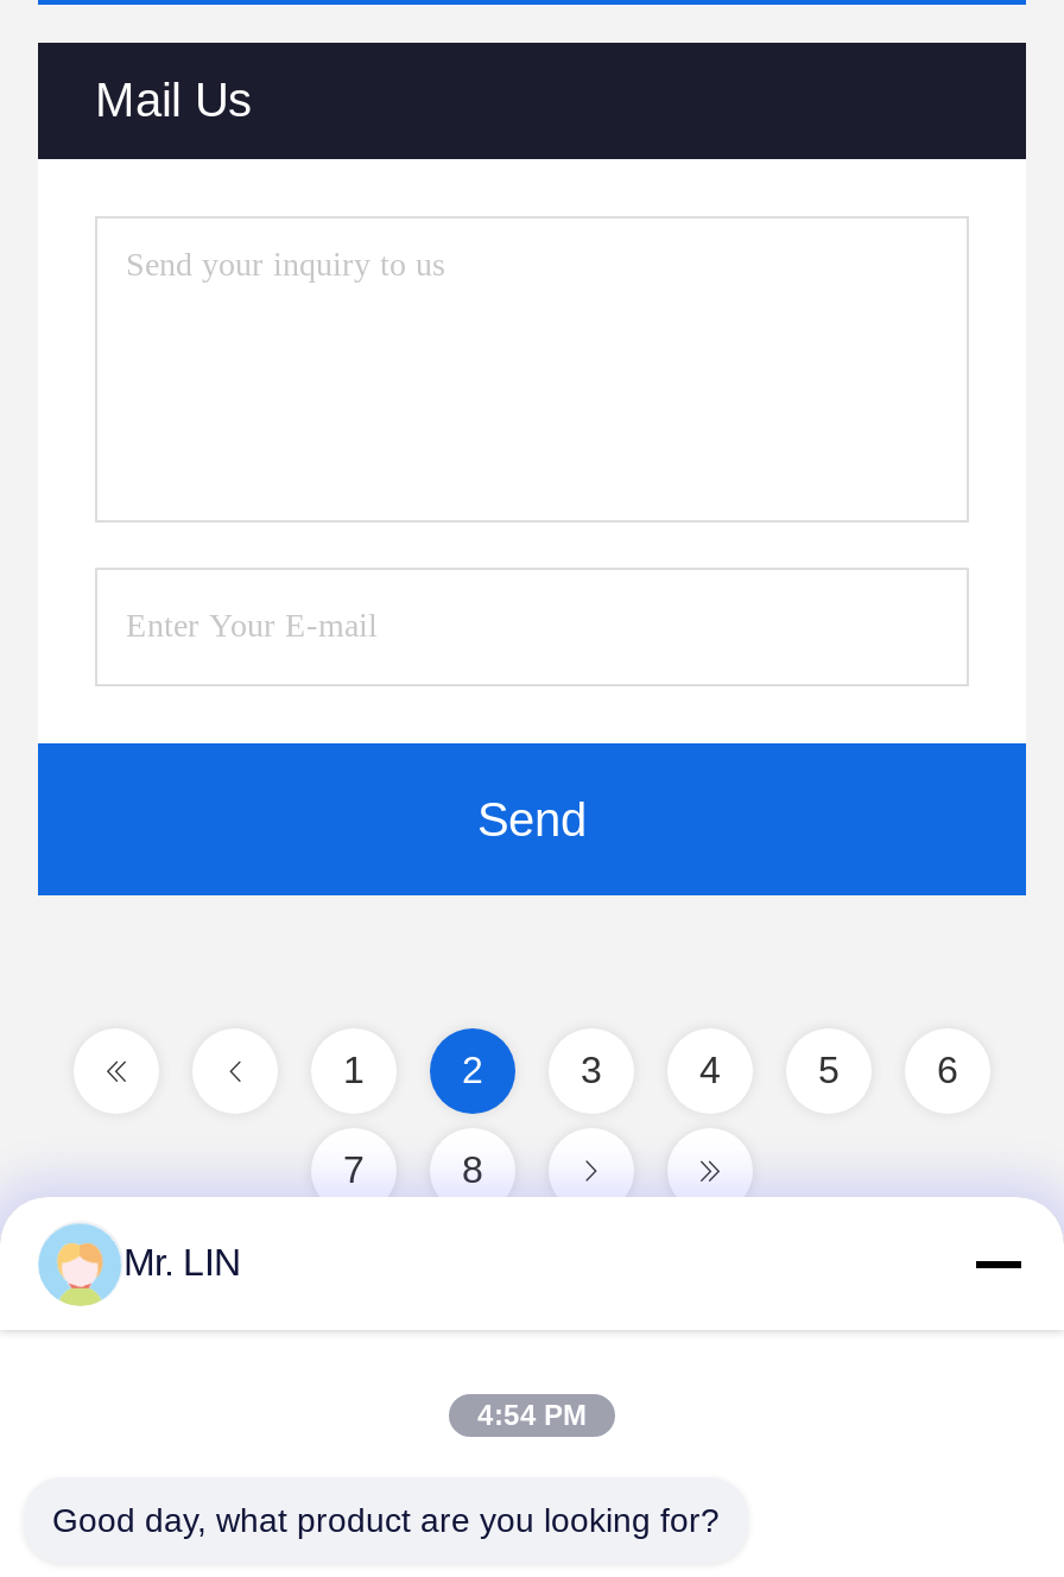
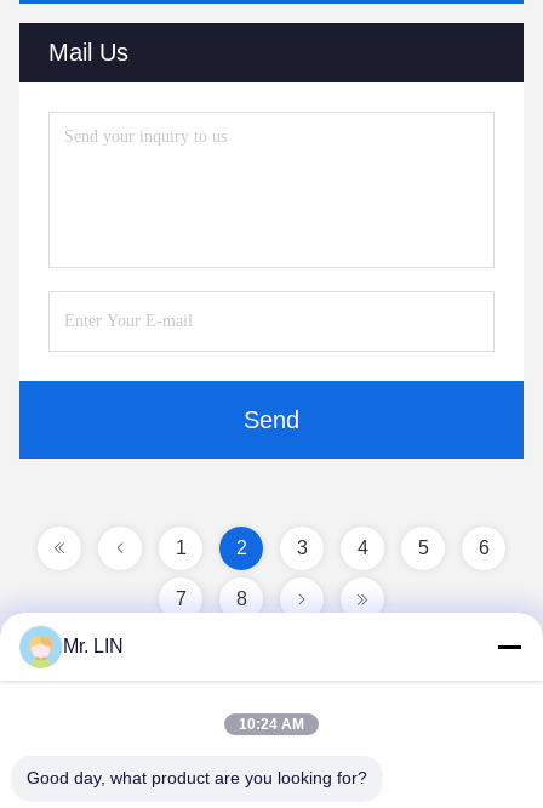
[477,1399,587,1432] 4:54 PM -> [239,716,304,733] 10:24 AM

